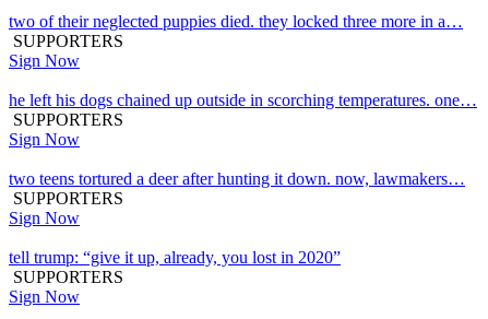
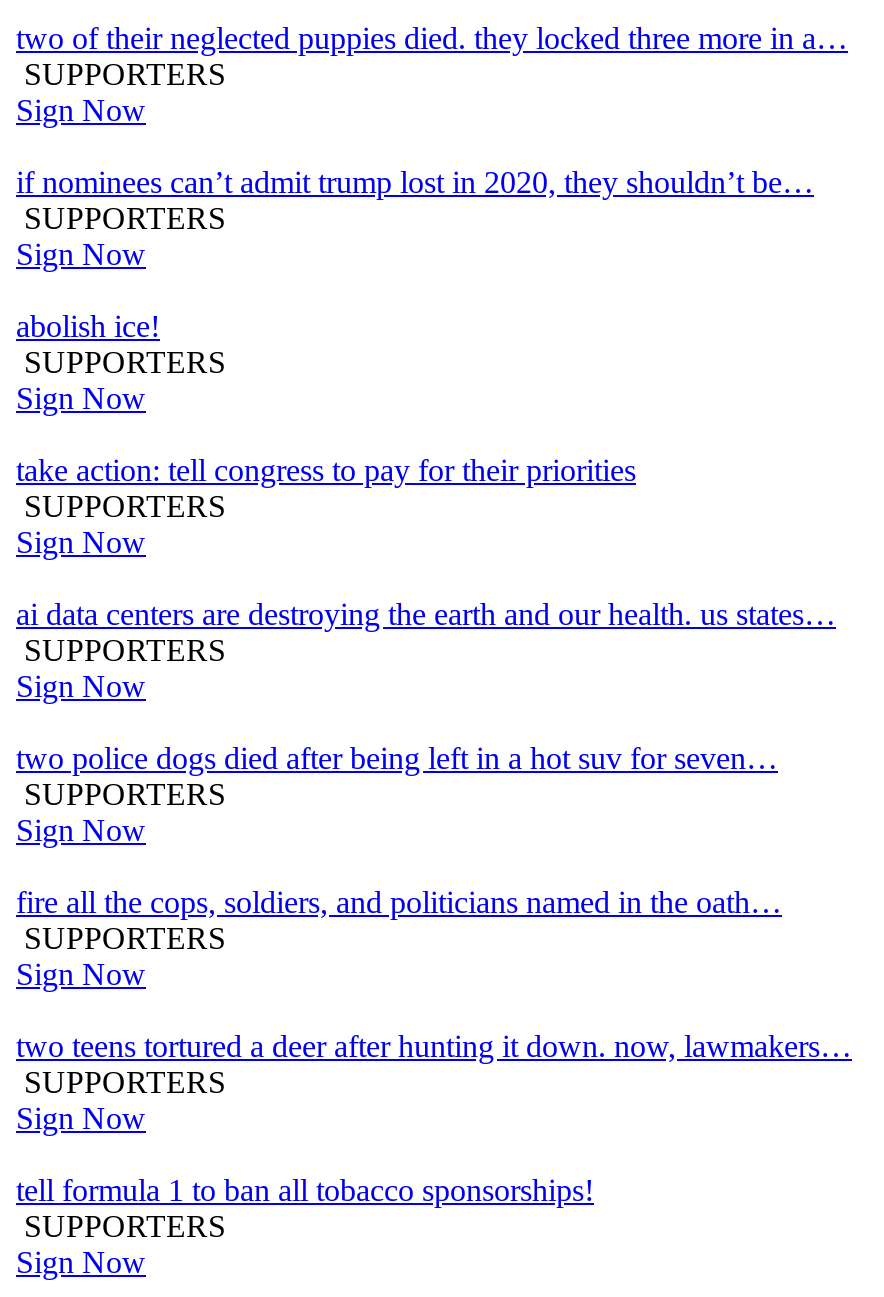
[9,91,477,109] he left his dogs chained up outside in scorching temperatures. one… -> [16,165,836,919] if nominees can’t admit trump lost in 2020, they shouldn’t be… | SUPPORTERS | Sign Now | abolish ice! | SUPPORTERS | Sign Now | take action: tell congress to pay for their priorities | SUPPORTERS | Sign Now | ai data centers are destroying the earth and our health. us states… | SUPPORTERS | Sign Now | two police dogs died after being left in a hot suv for seven… | SUPPORTERS | Sign Now | fire all the cops, soldiers, and politicians named in the oath…
[9,248,341,267] tell trump: “give it up, already, you lost in 2020” -> [16,1173,594,1207] tell formula 1 to ban all tobacco sponsorships!

